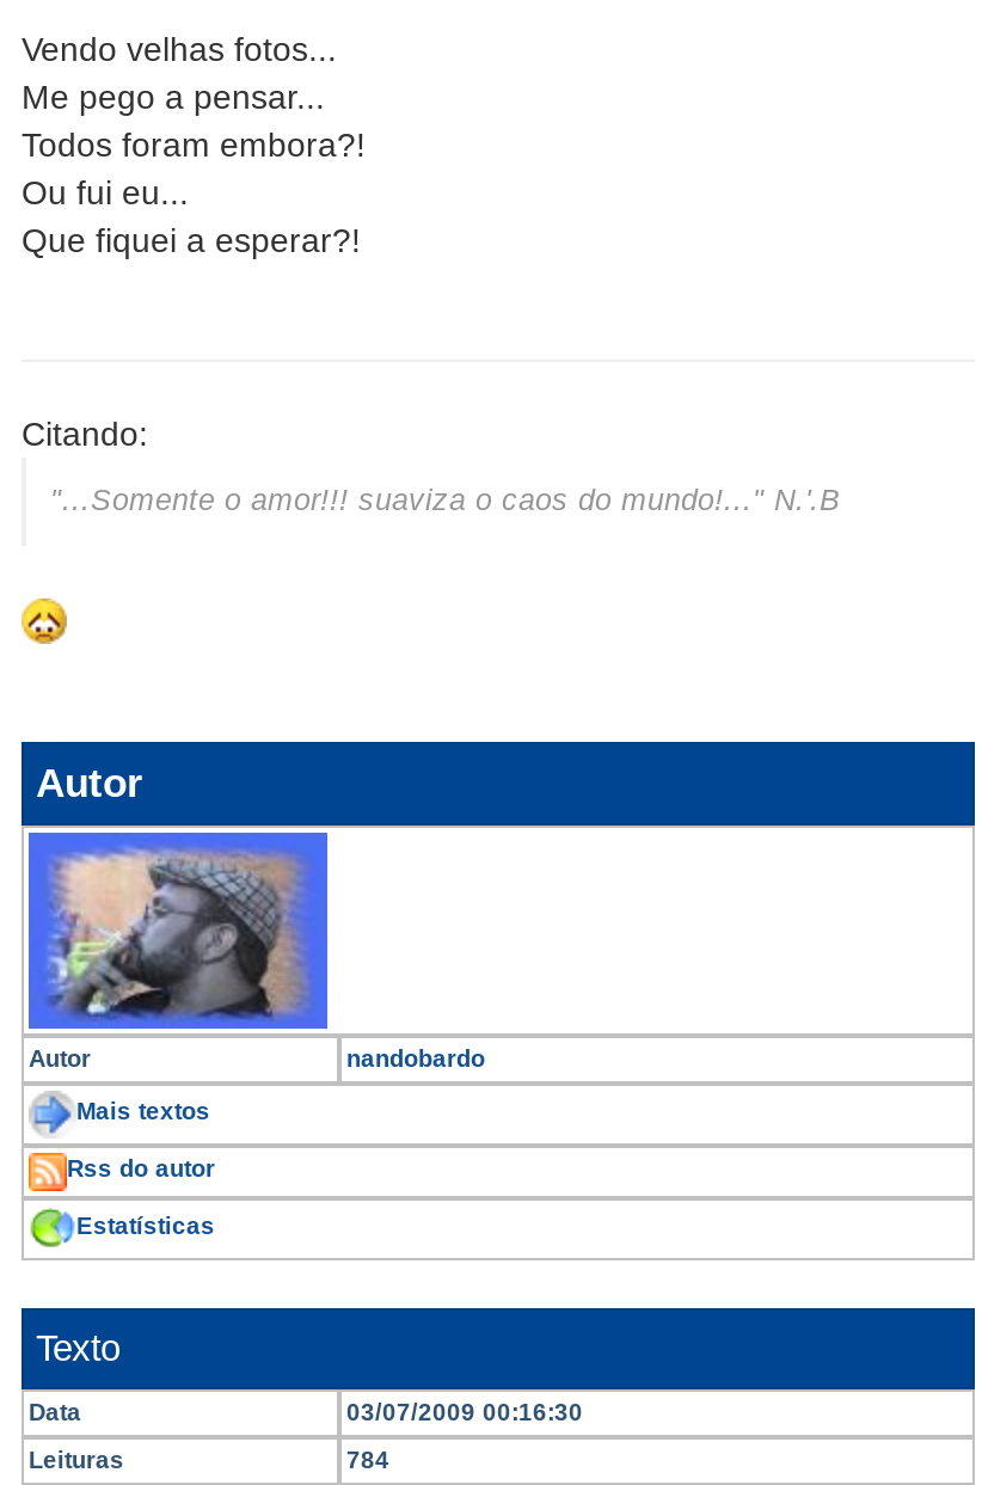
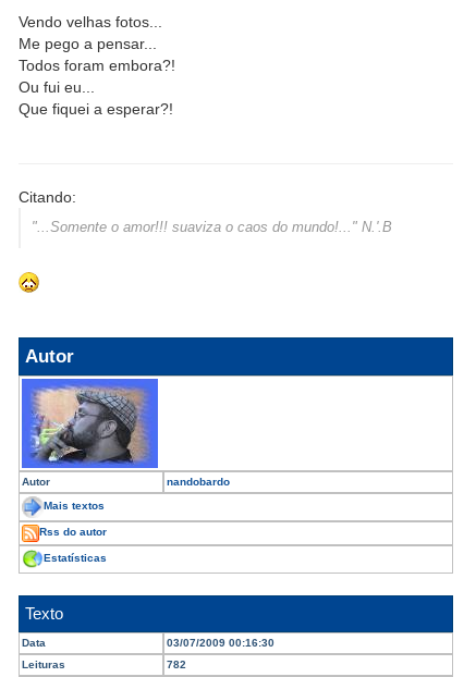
[346,1446,389,1473] 784 -> [167,658,186,670] 782

